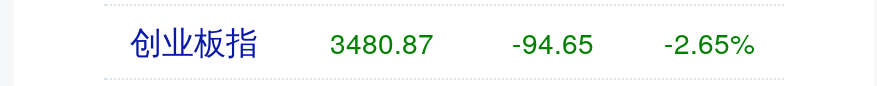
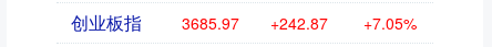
[330,23,434,63] 3480.87 -> [182,12,239,34] 3685.97
[512,23,594,63] -94.65 -> [270,12,328,34] +242.87
[664,23,754,63] -2.65% -> [363,12,417,34] +7.05%

